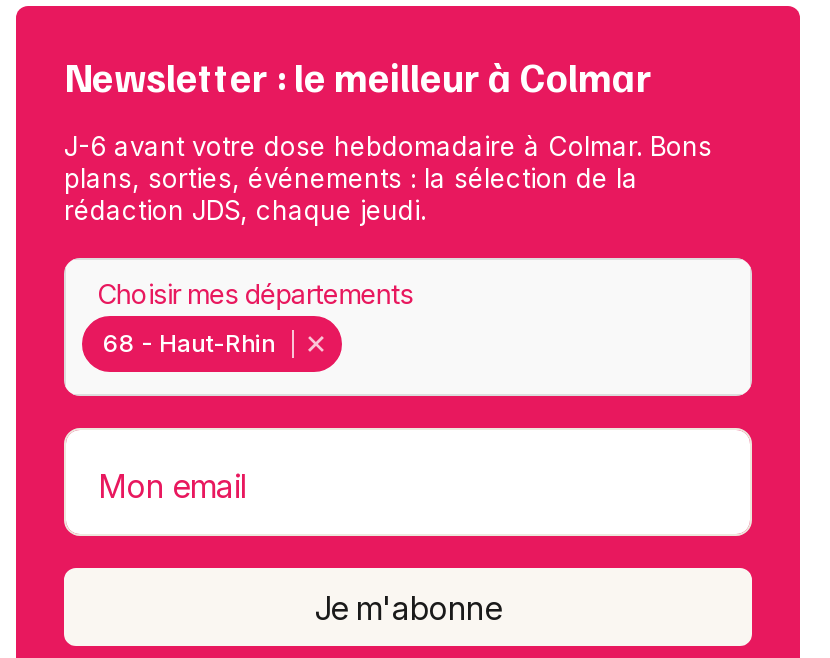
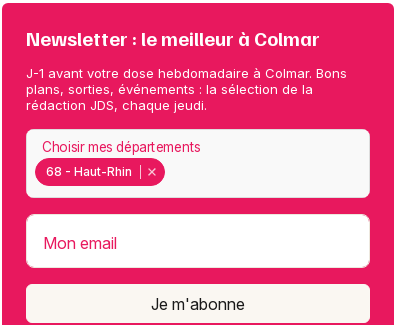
[64,130,712,162] J-6 avant votre dose hebdomadaire à Colmar. Bons -> [26,65,347,81] J-1 avant votre dose hebdomadaire à Colmar. Bons

